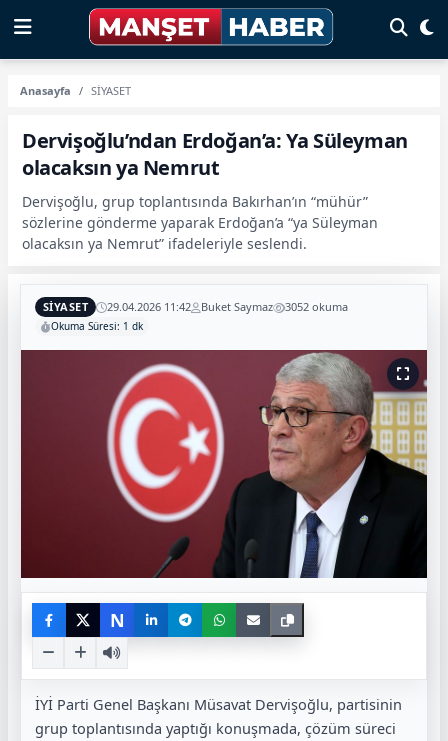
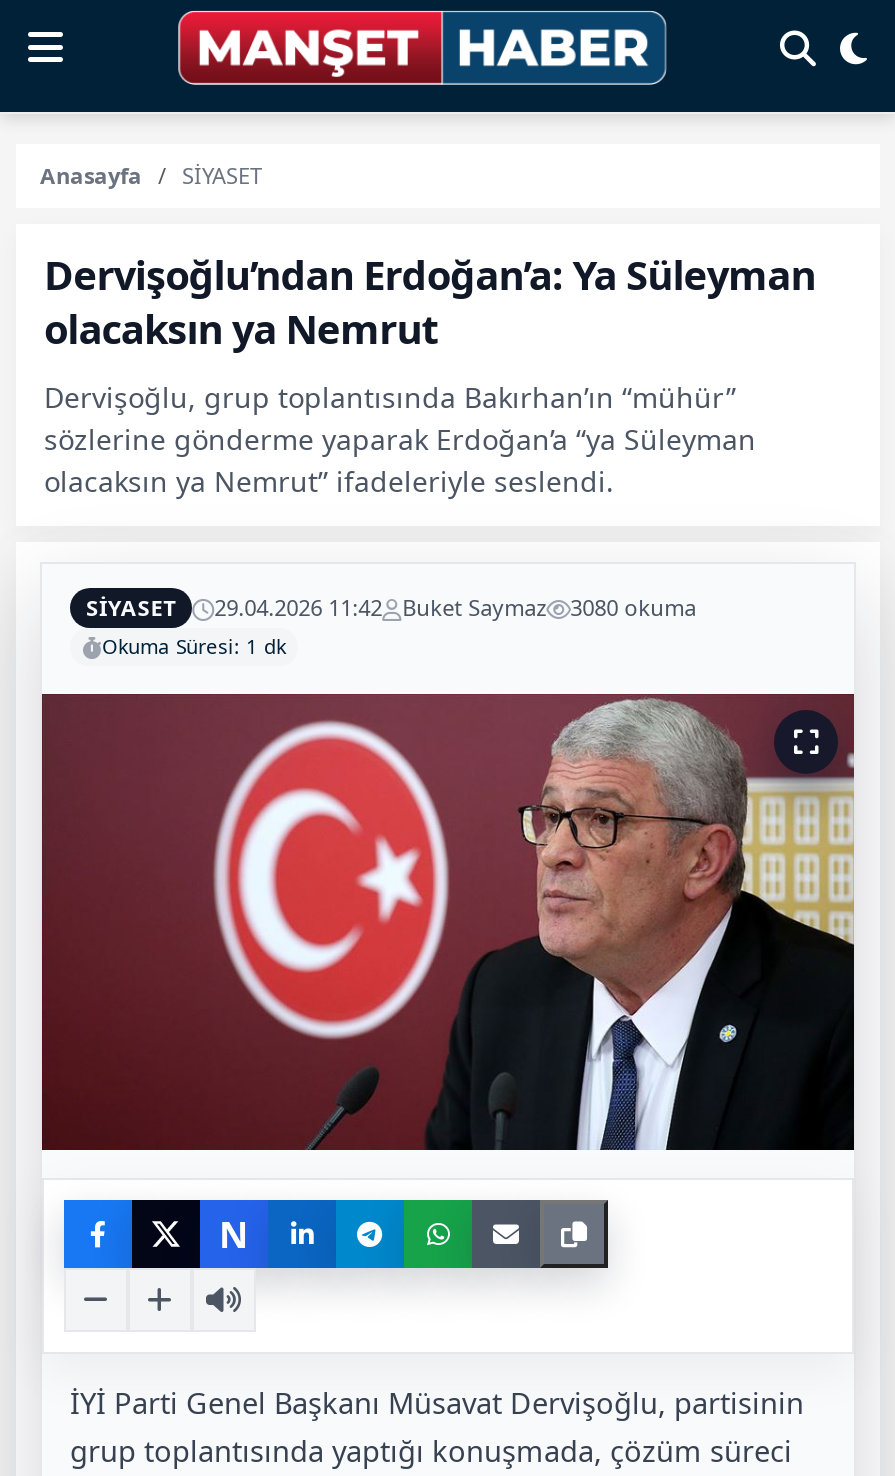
[43,299,348,314] SİYASET 29.04.2026 11:42 Buket Saymaz 3052 okuma -> [86,592,696,622] SİYASET 29.04.2026 11:42 Buket Saymaz 3080 okuma

